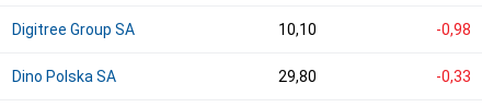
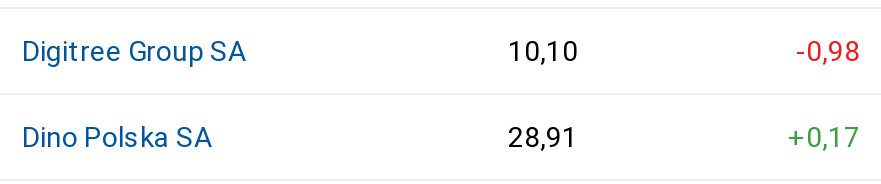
[278,68,317,85] 29,80 -> [508,121,578,153] 28,91
[436,68,471,85] -0,33 -> [788,121,860,153] +0,17

